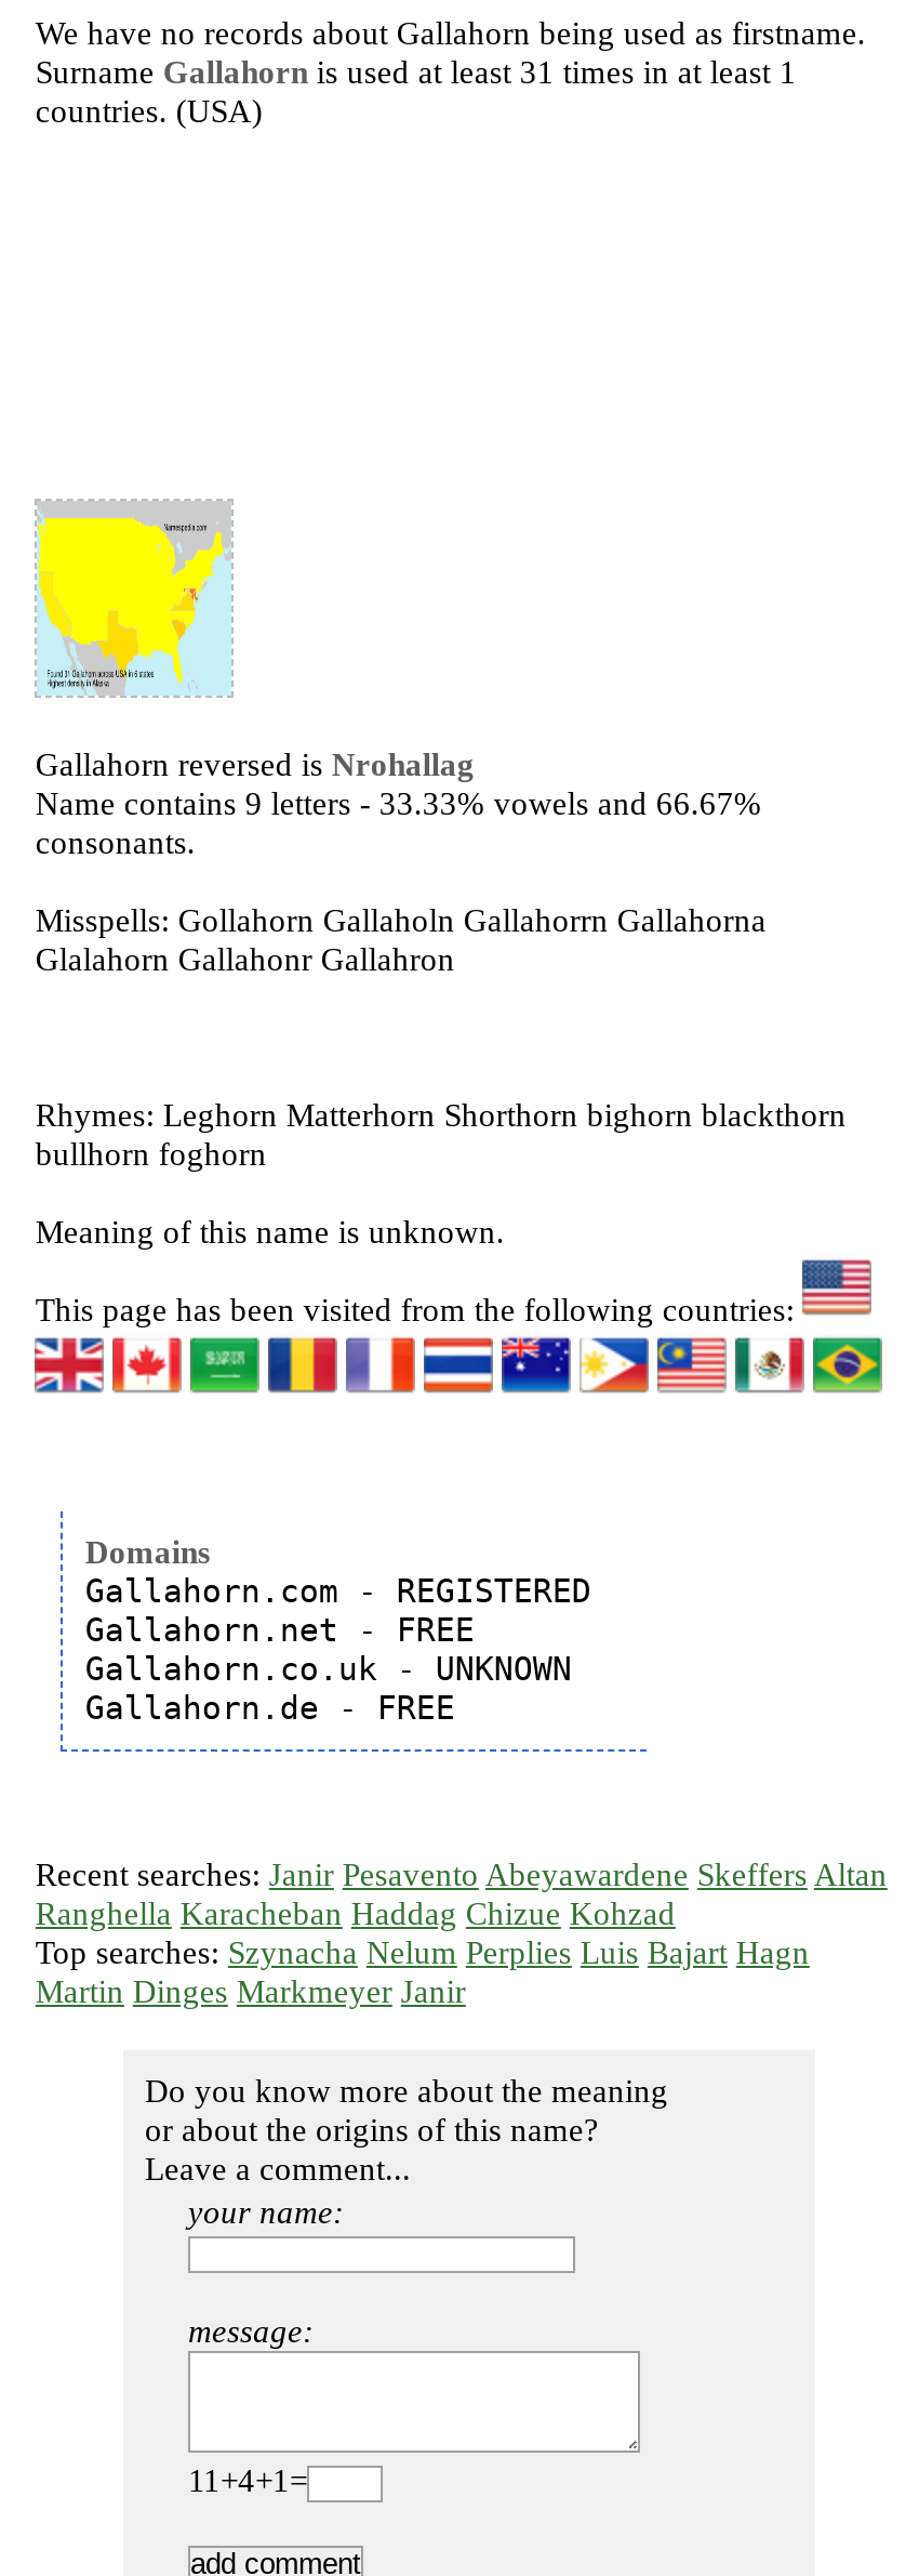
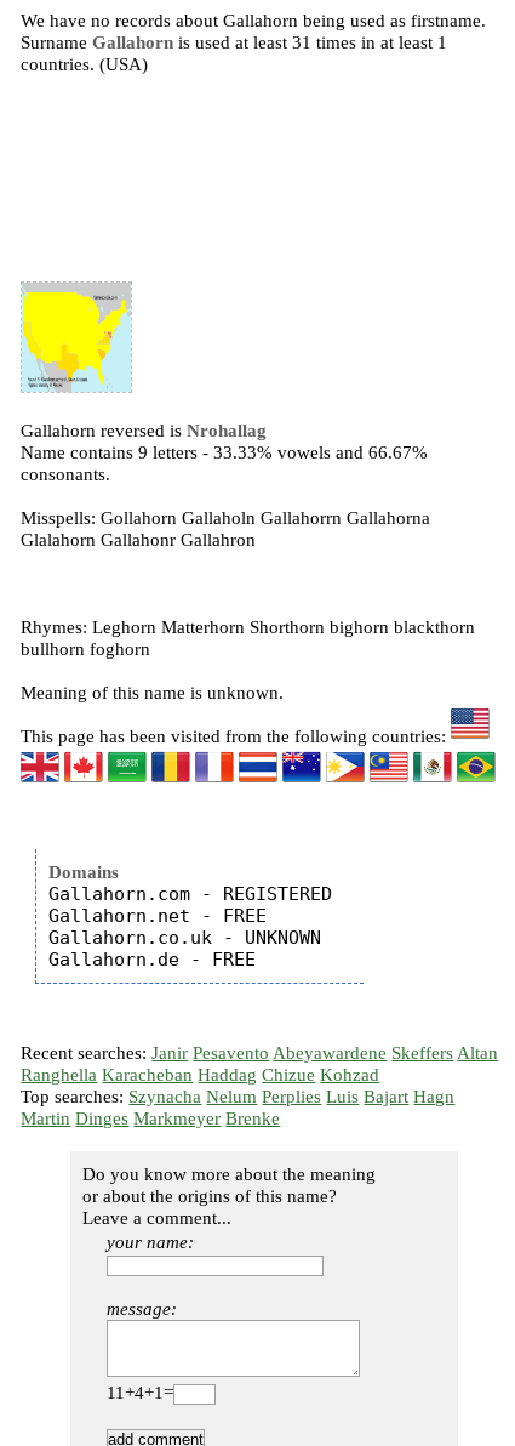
[35,1974,466,2009] Martin Dinges Markmeyer Janir -> [21,1109,280,1128] Martin Dinges Markmeyer Brenke

